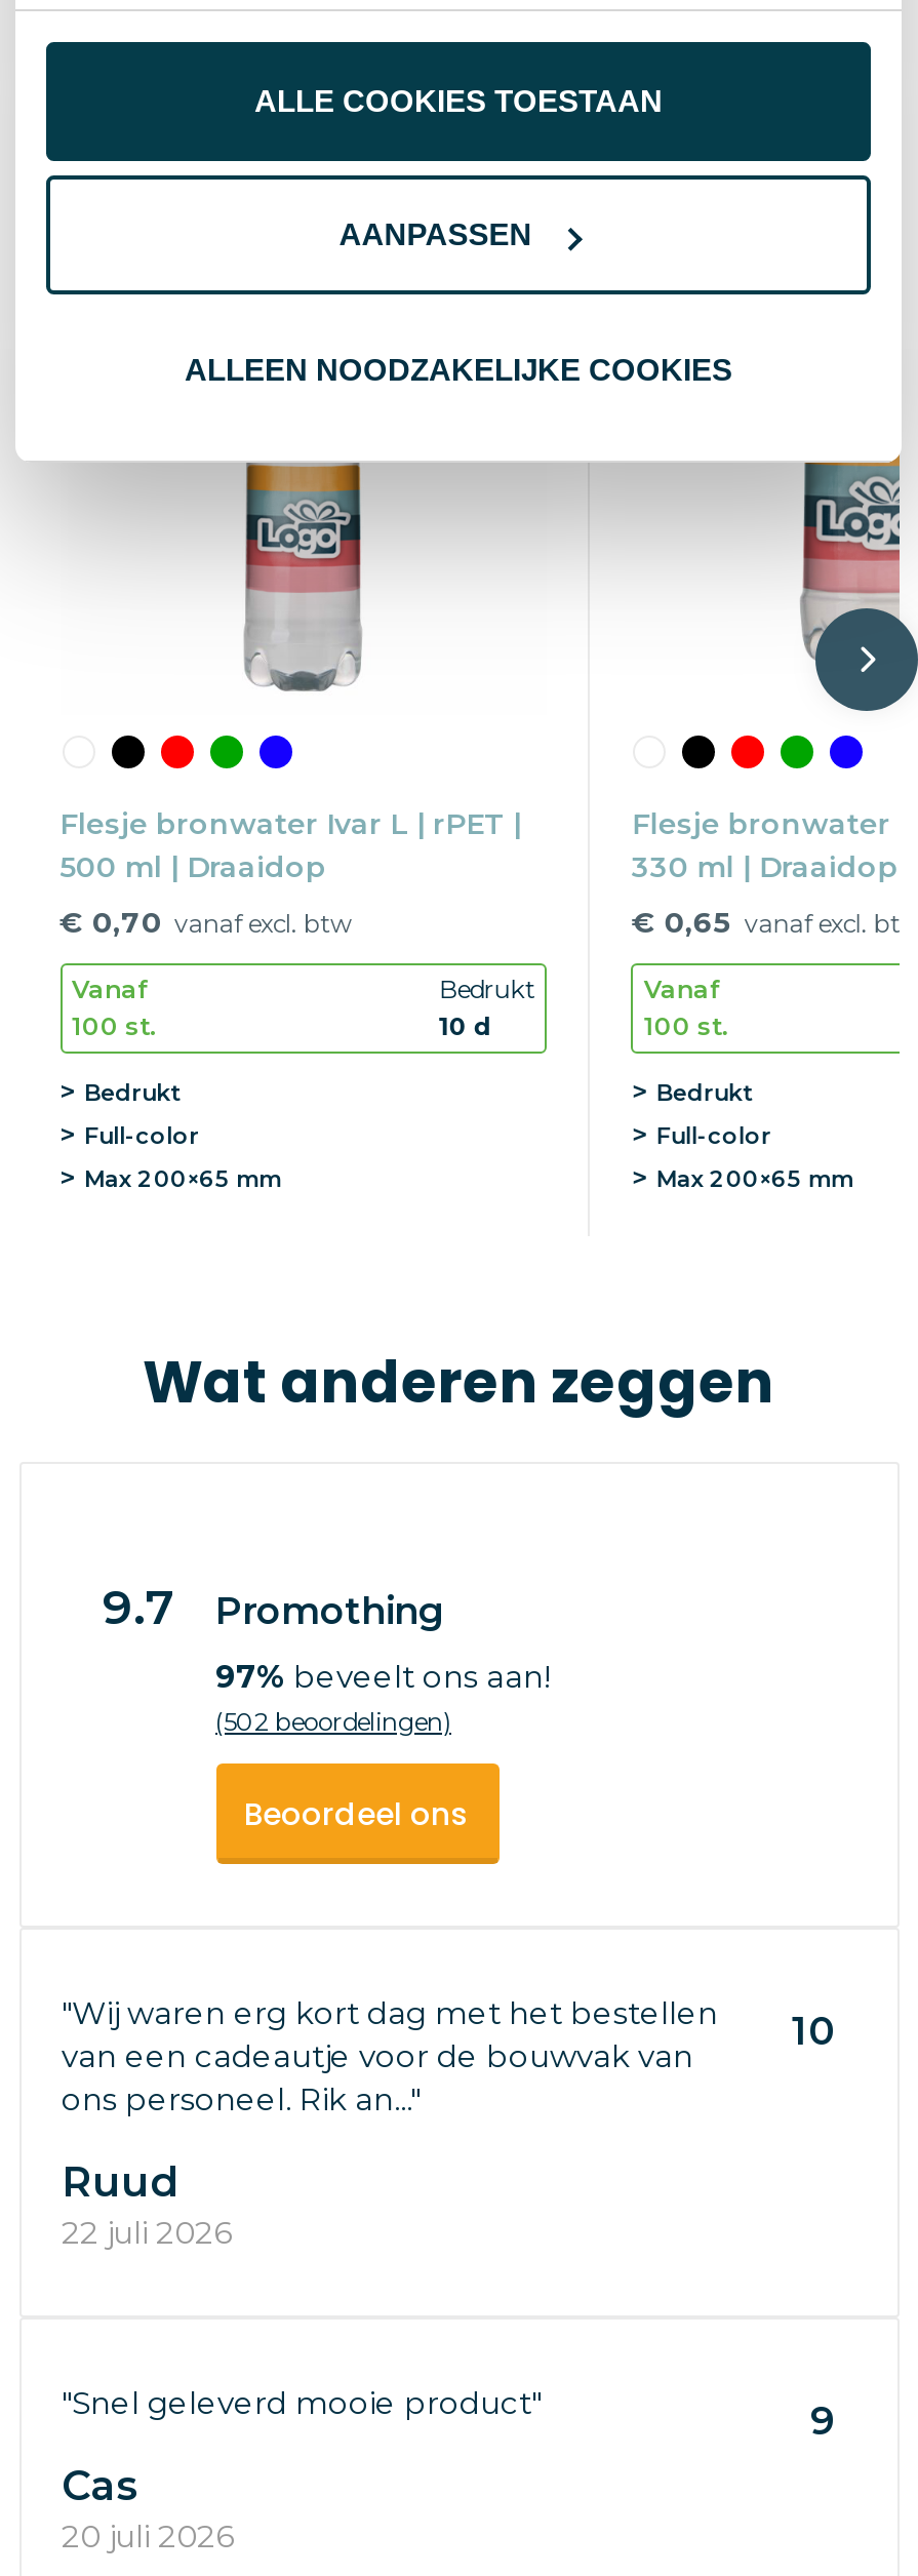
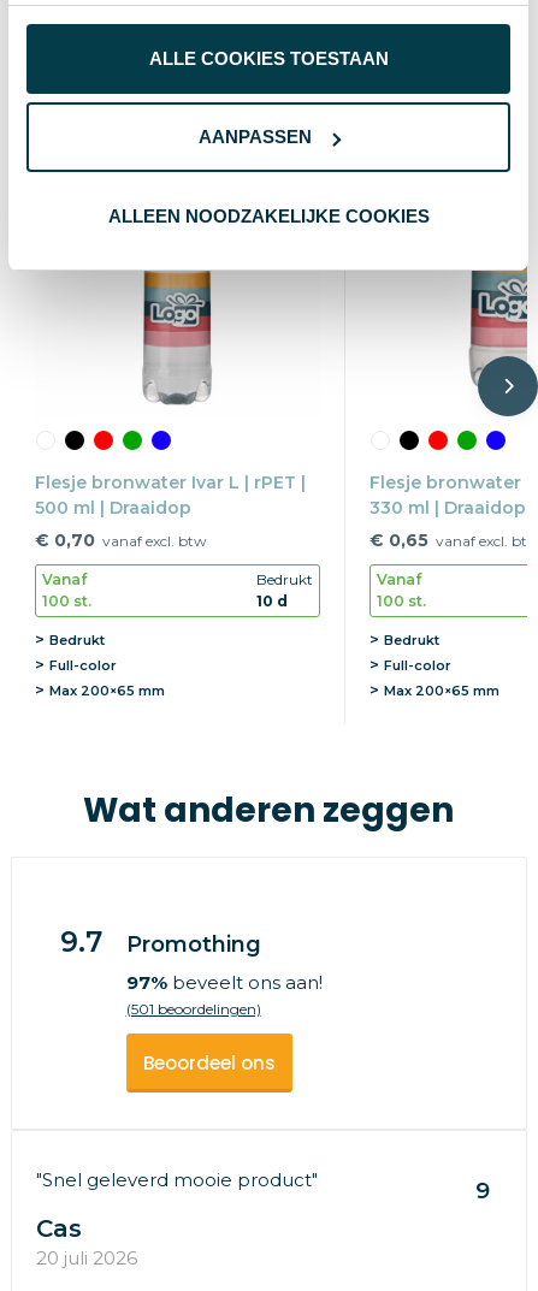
[215,1706,451,1737] (502 beoordelingen) -> [126,1000,261,1018] (501 beoordelingen)
[62,1993,718,2118] "Wij waren erg kort dag met het bestellen | van een cadeautje voor de bouwvak van | ons personeel. Rik an..." -> none
[62,2007,835,2252] 10 | Ruud | 22 juli 2026 -> none

